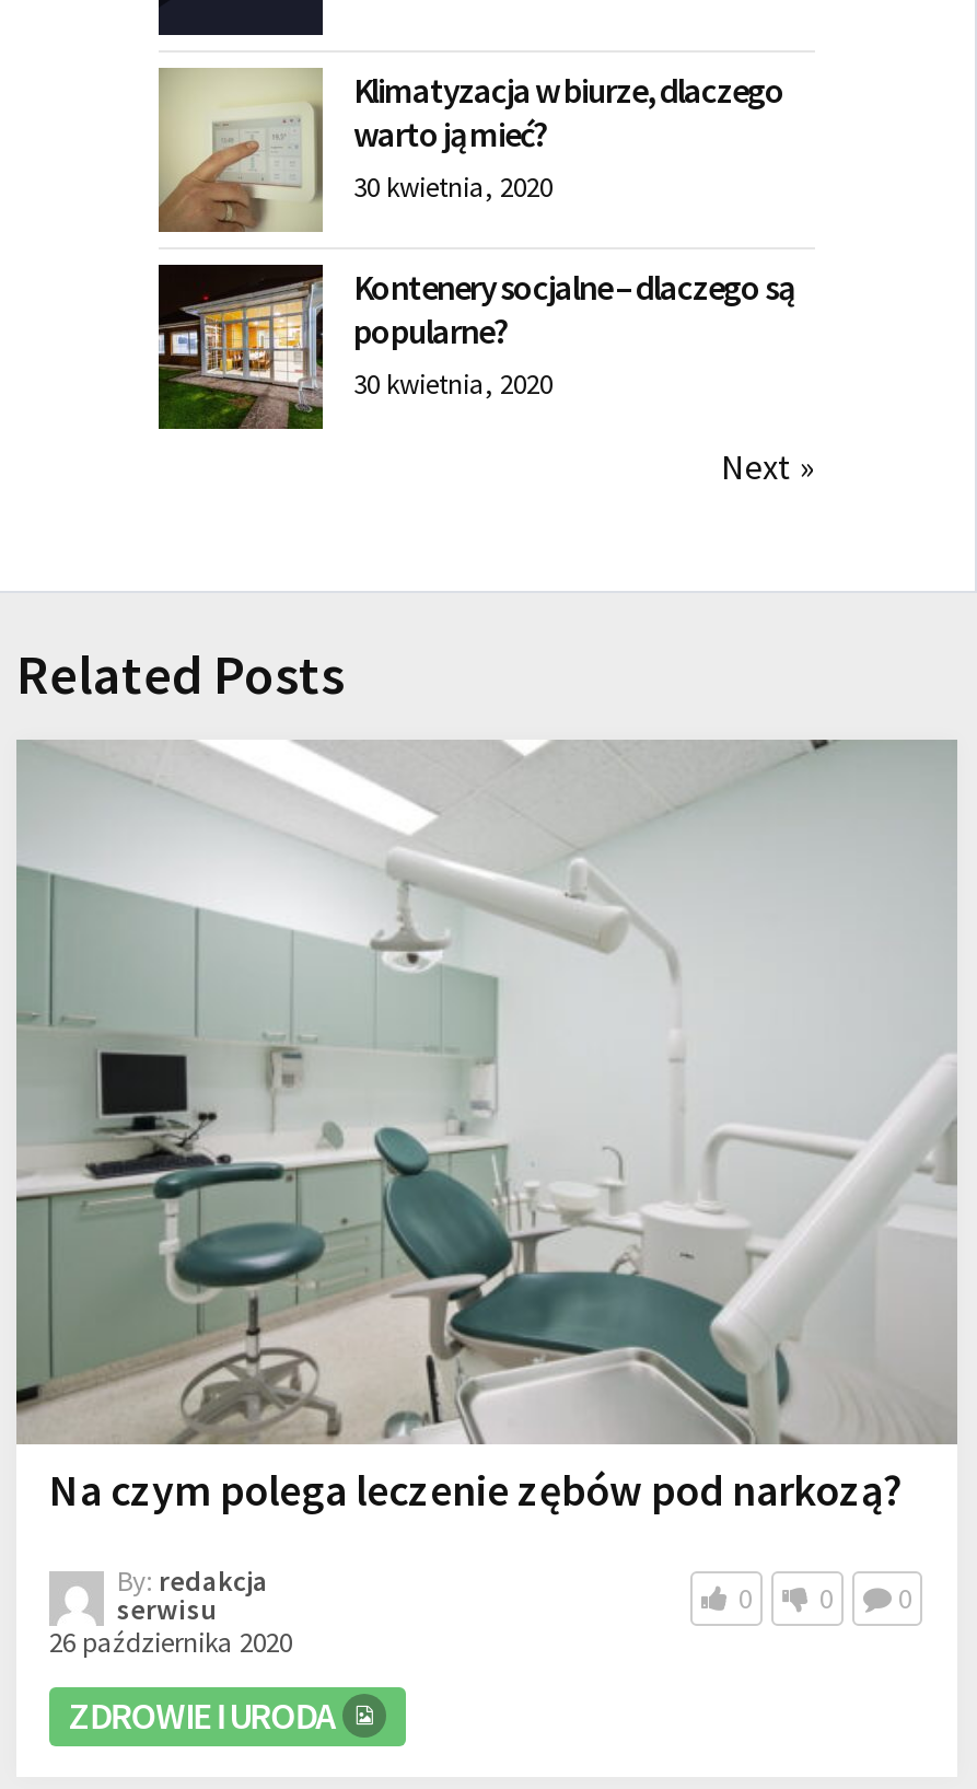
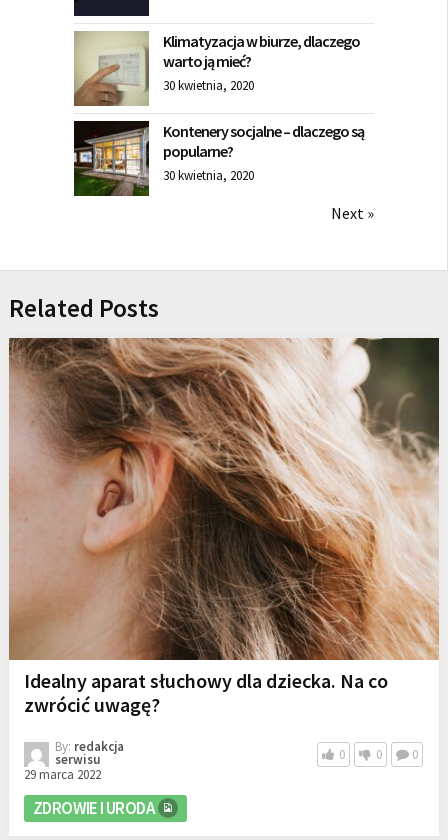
[14,740,957,1517] [image] | Na czym polega leczenie zębów pod narkozą? -> [9,337,439,717] [image] | Idealny aparat słuchowy dla dziecka. Na co | zwrócić uwagę?
[49,1624,292,1662] 26 października 2020 -> [24,766,101,783] 29 marca 2022

